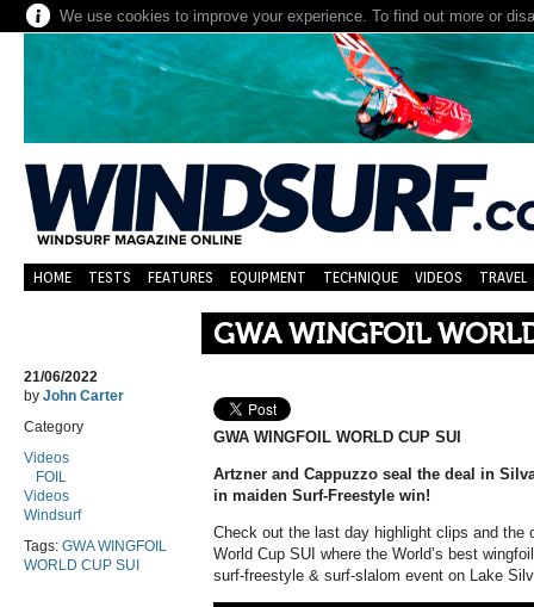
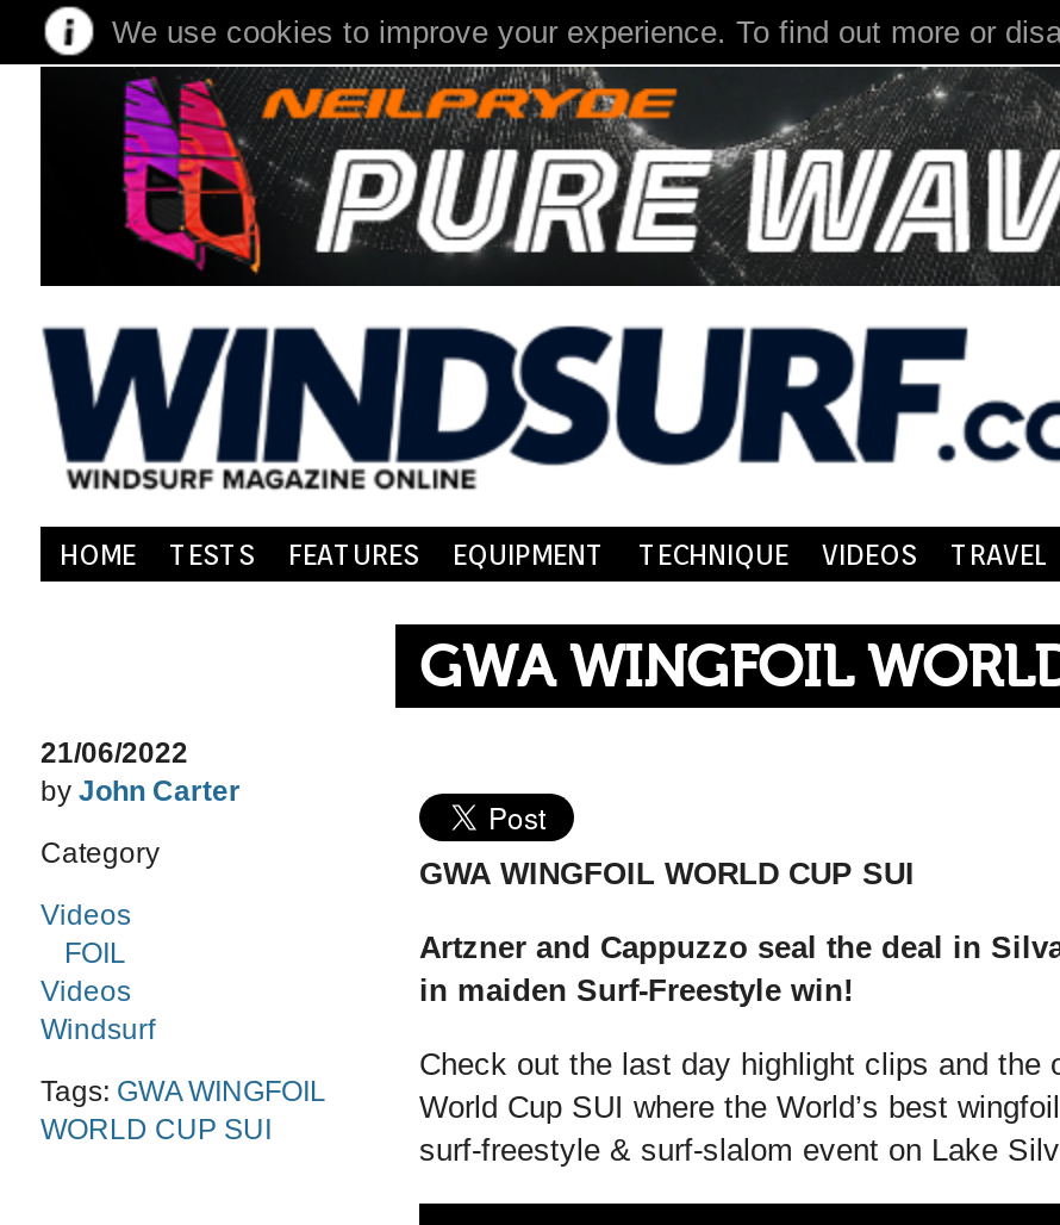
[23,32,530,144] [image] -> [38,64,1053,288] [image]

